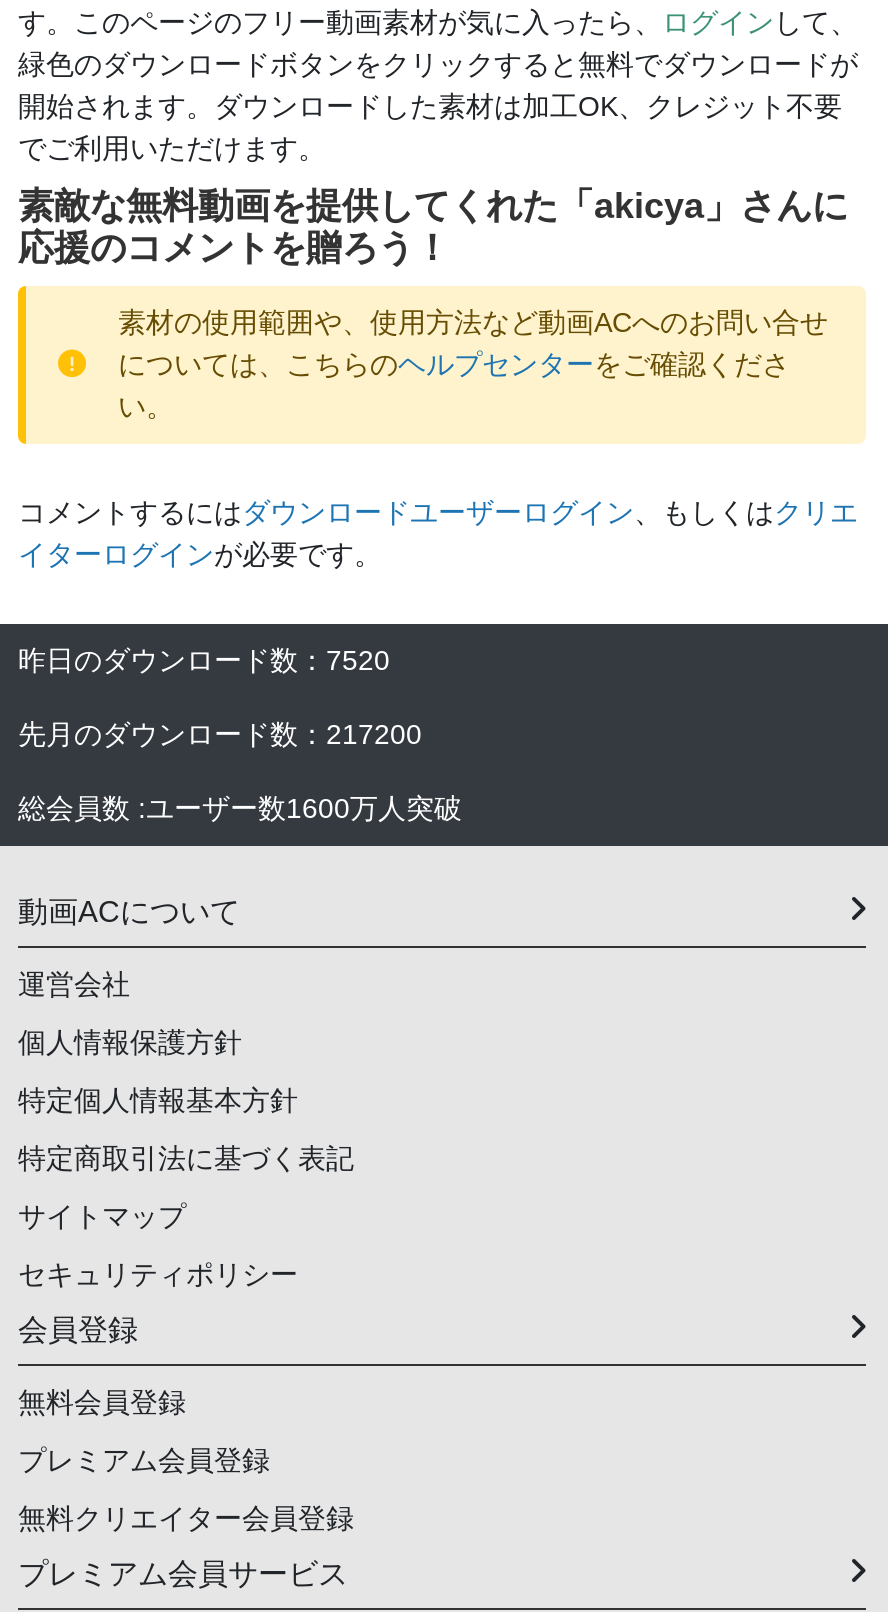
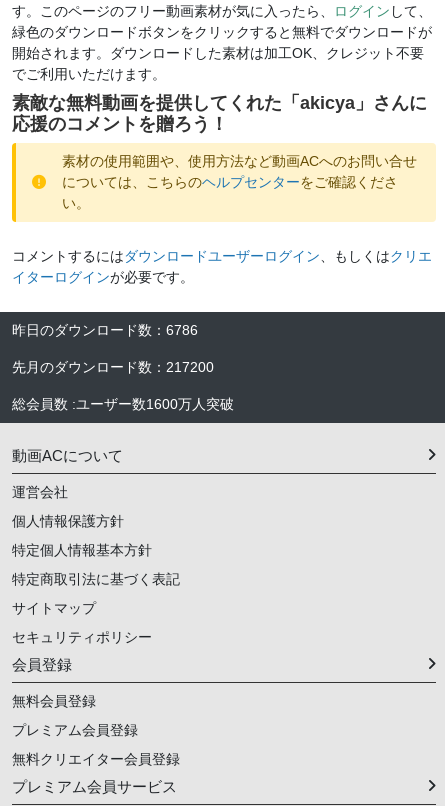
[18,644,390,676] 昨日のダウンロード数：7520 -> [12,322,198,338] 昨日のダウンロード数：6786

